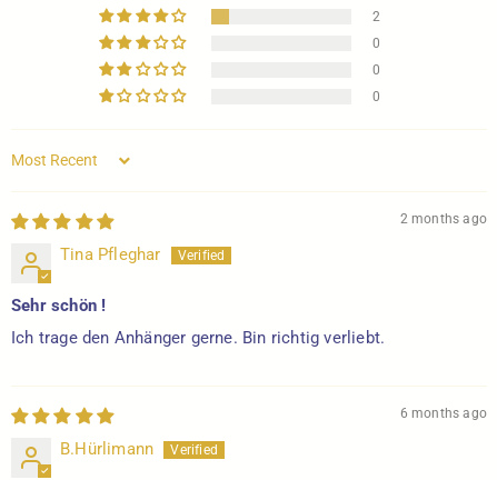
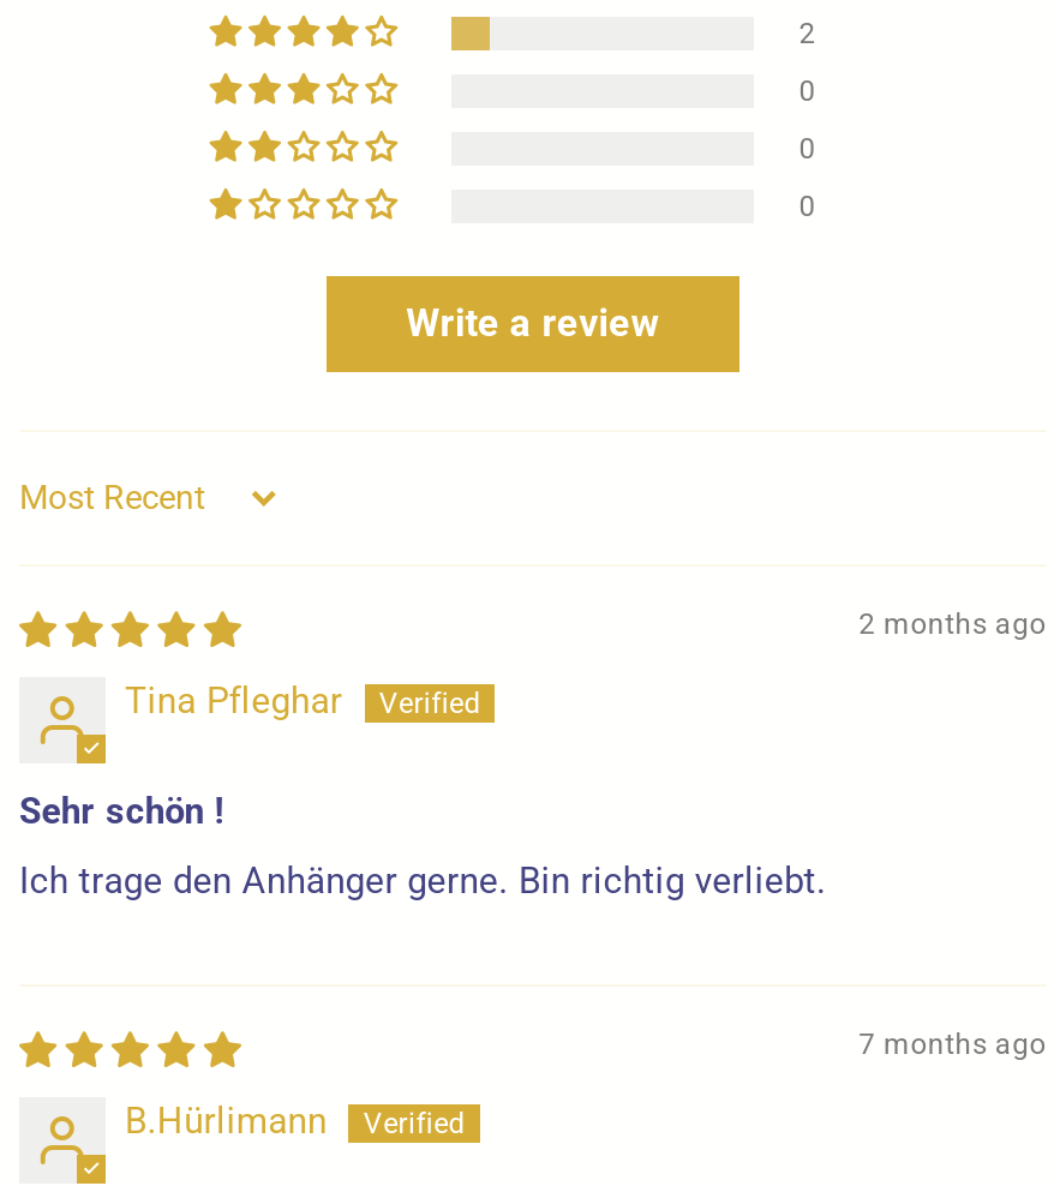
none -> [406,300,660,346] Write a review
[400,406,487,421] 6 months ago -> [859,1028,1047,1061] 7 months ago

